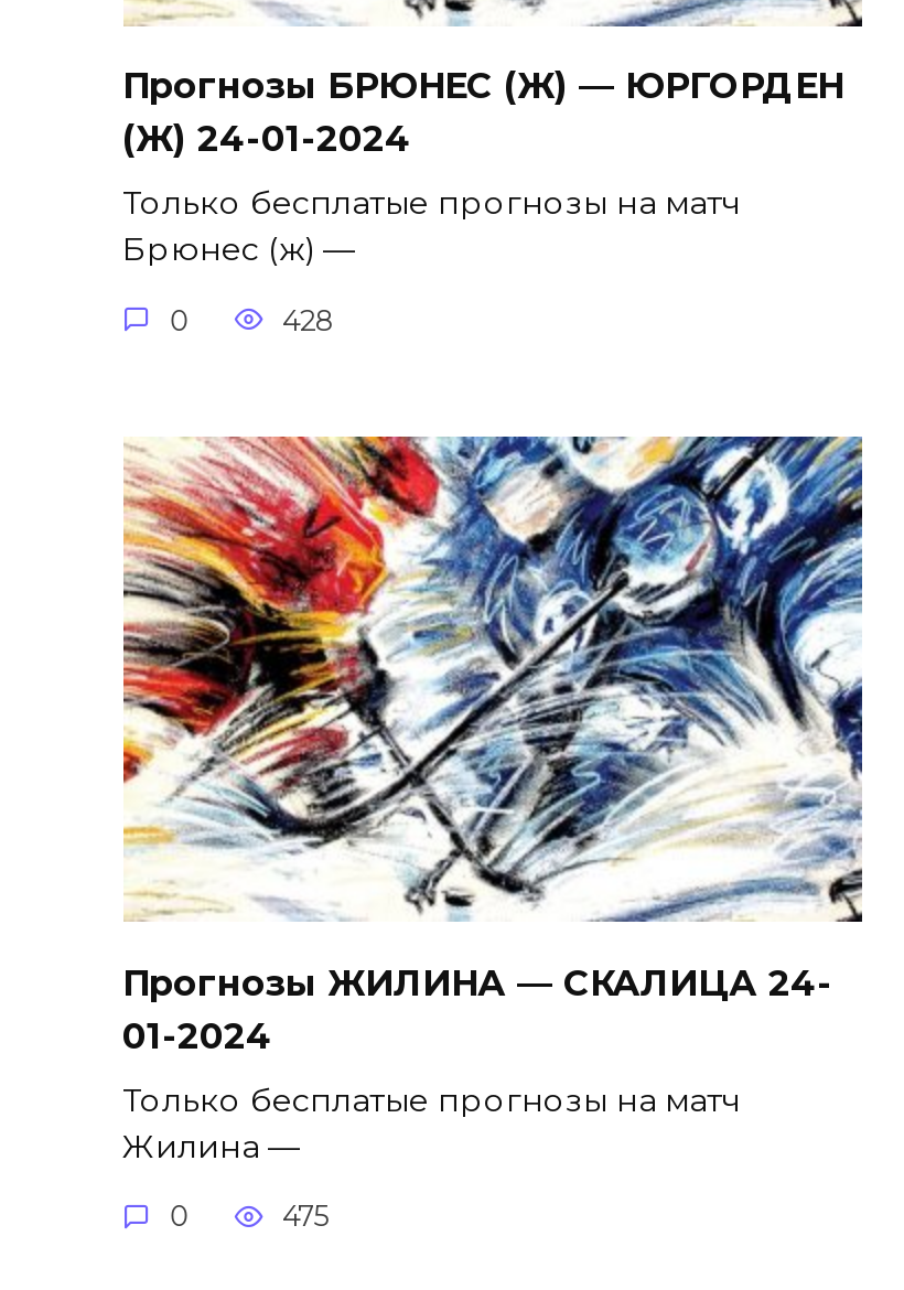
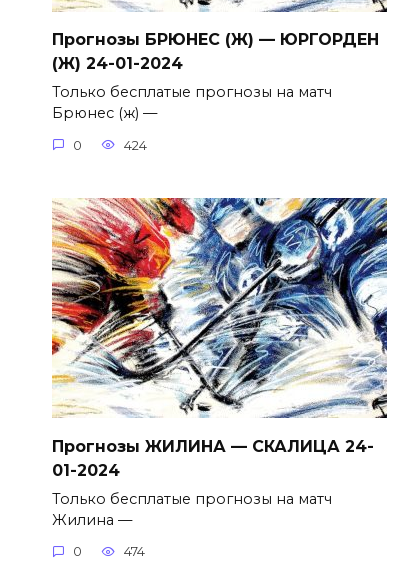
[282,303,335,336] 428 -> [124,137,147,152] 424
[282,1200,329,1233] 475 -> [124,544,145,559] 474

